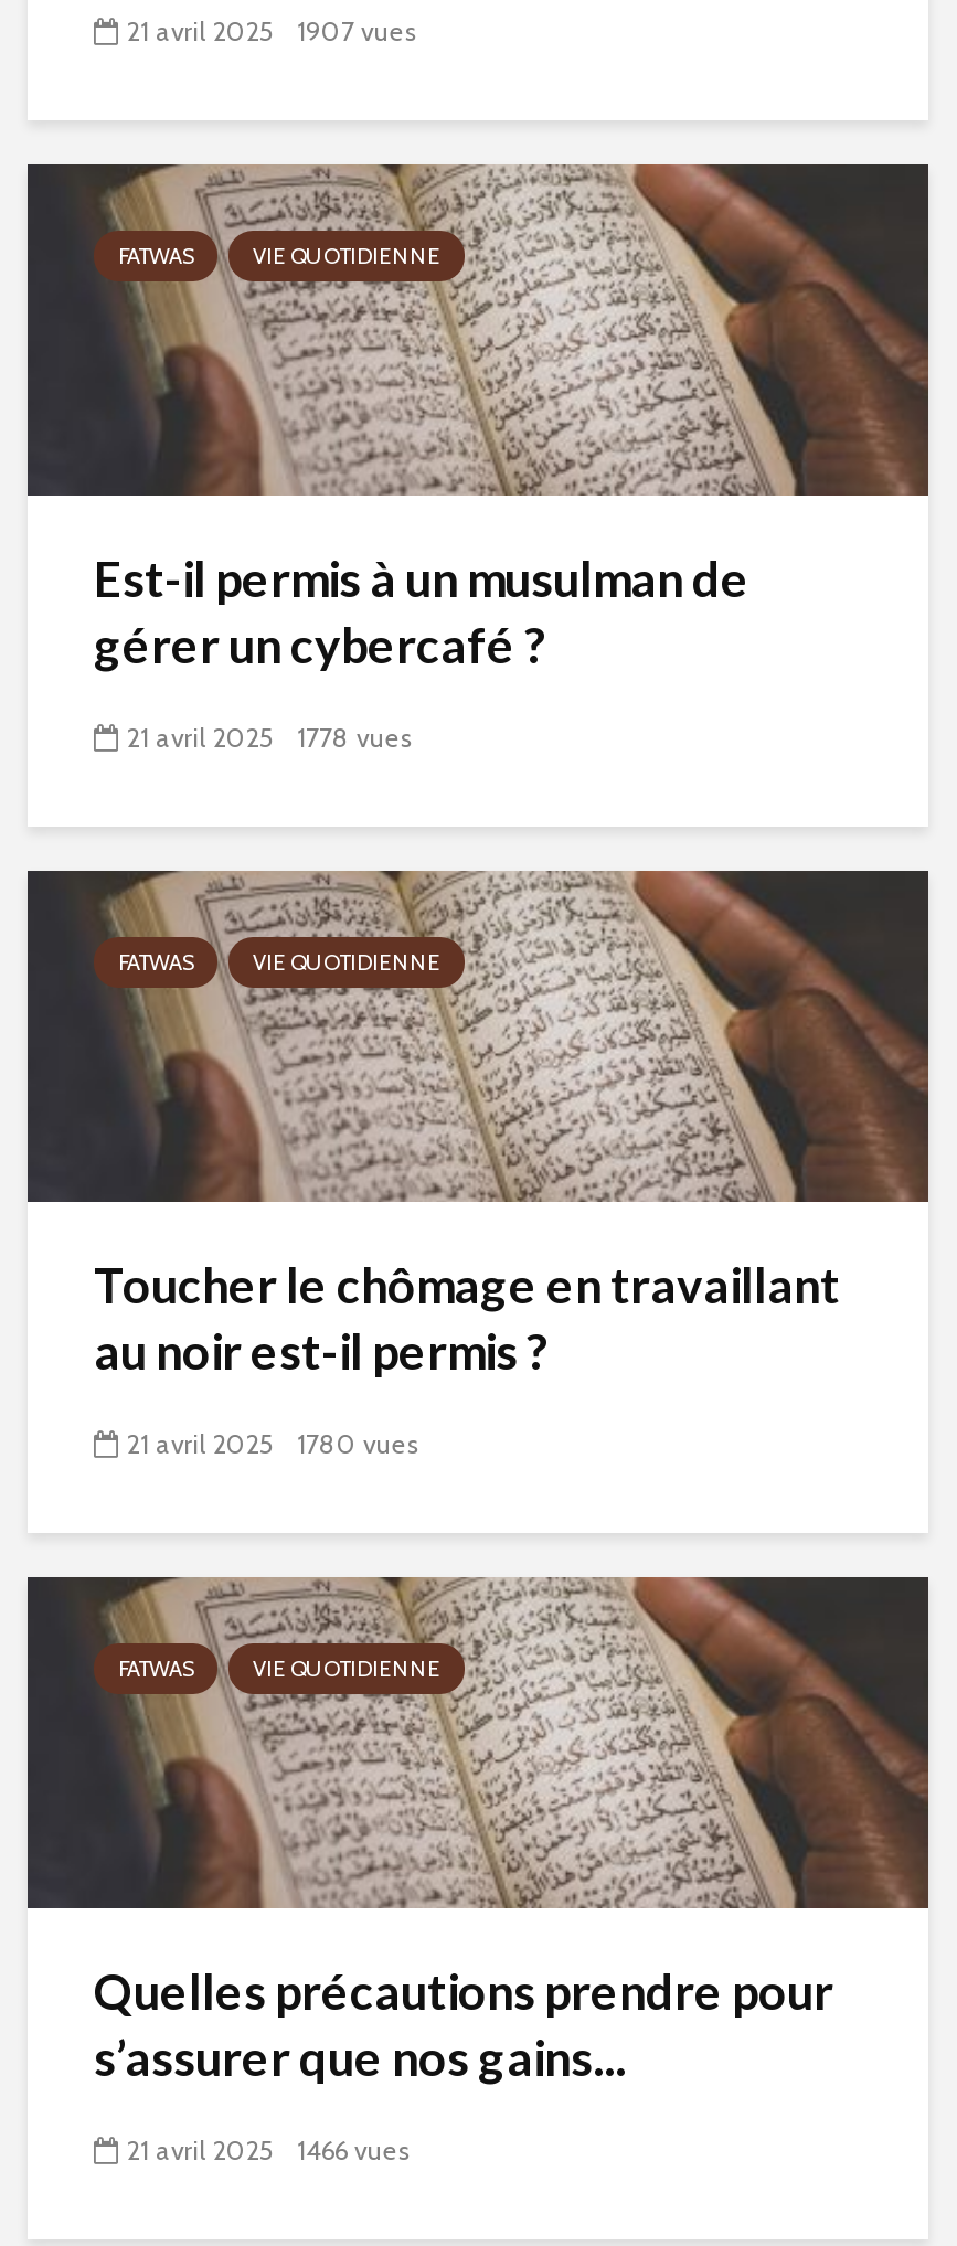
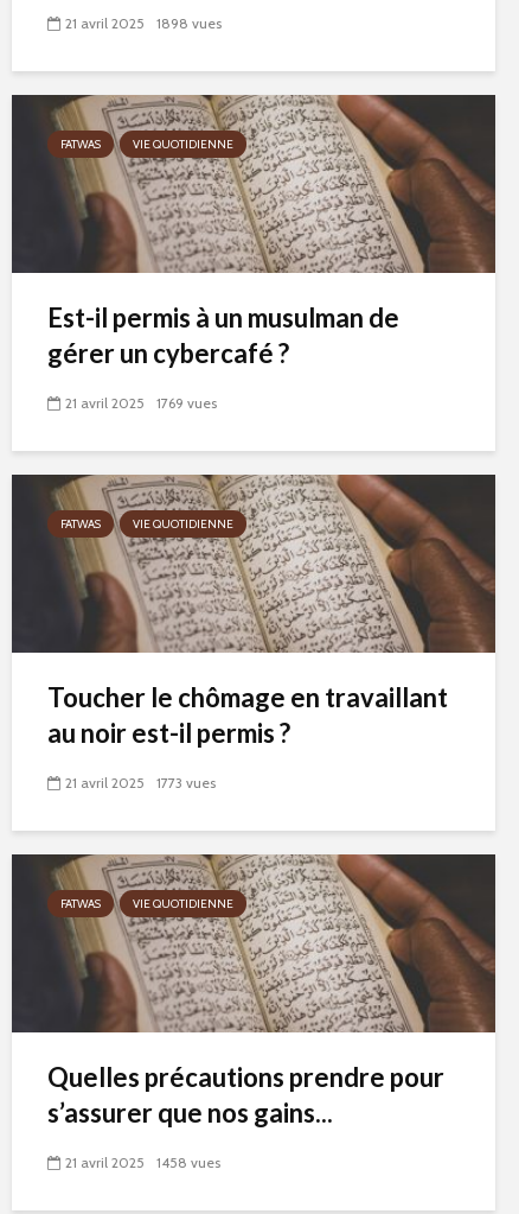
[127,15,416,48] 21 avril 2025 1907 vues -> [65,14,222,32] 21 avril 2025 1898 vues
[127,721,412,754] 21 avril 2025 1778 vues -> [65,394,217,412] 21 avril 2025 1769 vues
[127,1427,418,1460] 21 avril 2025 1780 vues -> [65,774,216,792] 21 avril 2025 1773 vues
[127,2134,410,2167] 21 avril 2025 1466 vues -> [65,1154,220,1171] 21 avril 2025 1458 vues

